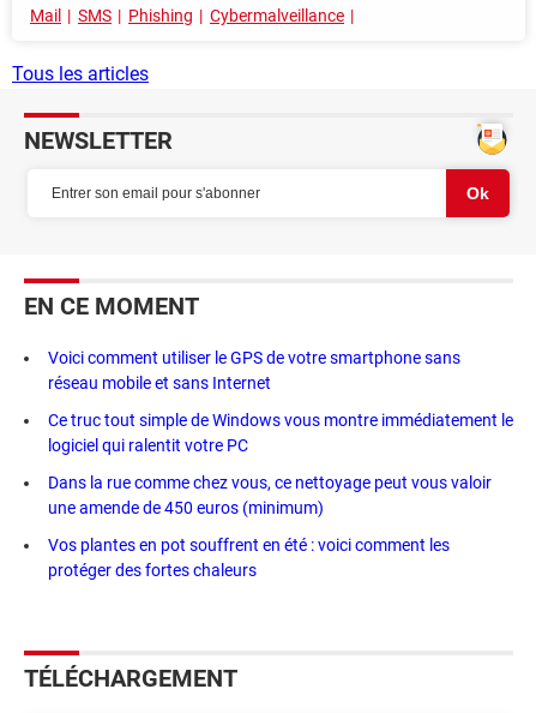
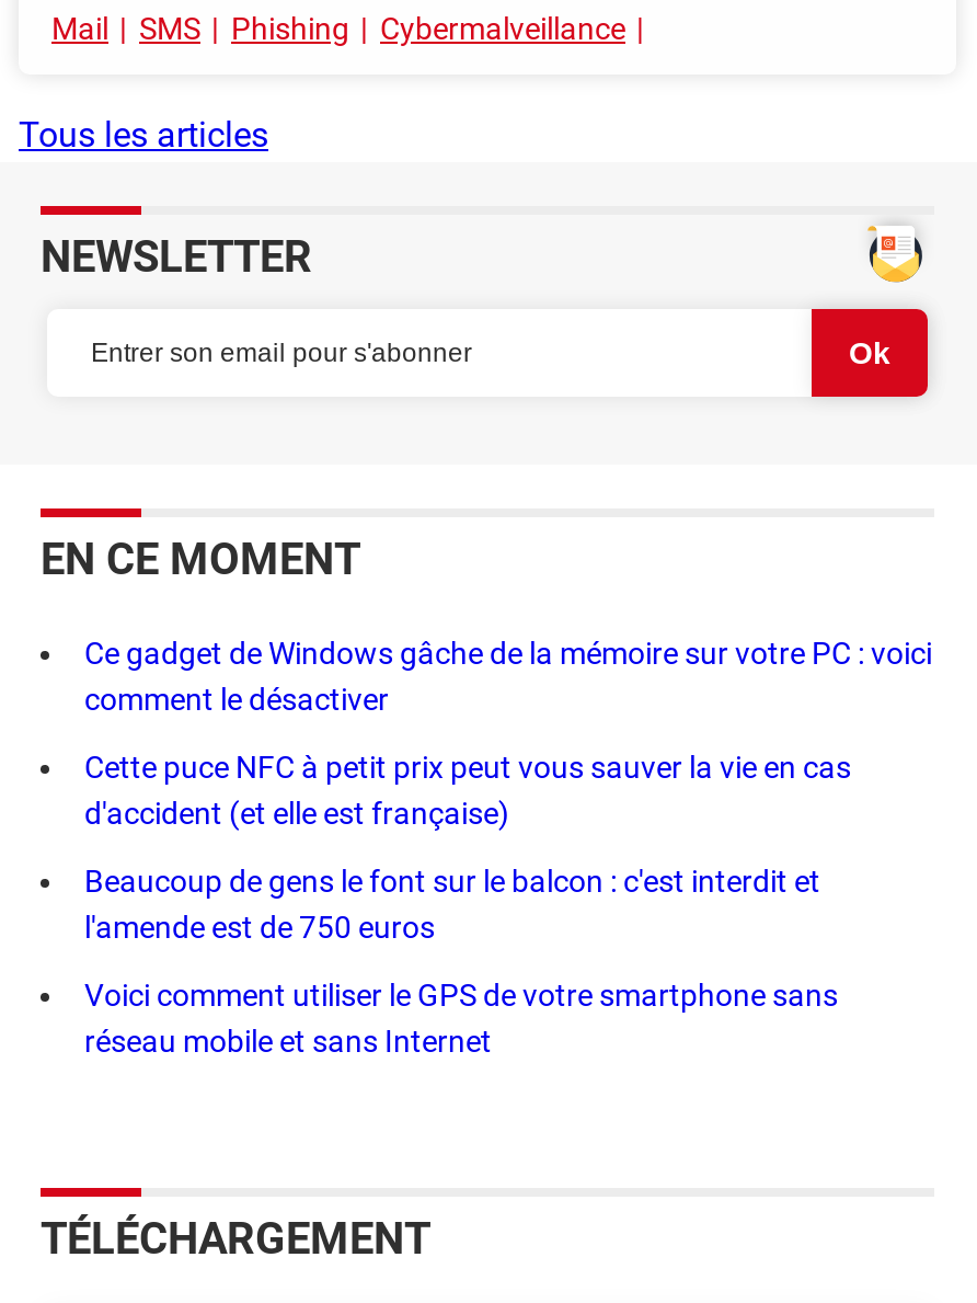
none -> [84,636,932,945] Ce gadget de Windows gâche de la mémoire sur votre PC : voici | comment le désactiver | Cette puce NFC à petit prix peut vous sauver la vie en cas | d'accident (et elle est française) | Beaucoup de gens le font sur le balcon : c'est interdit et | l'amende est de 750 euros
moved [48,348,460,393] -> [84,978,838,1059]: Voici comment utiliser le GPS de votre smartphone sans | réseau mobile et sans Internet
[48,411,513,580] Ce truc tout simple de Windows vous montre immédiatement le | logiciel qui ralentit votre PC | Dans la rue comme chez vous, ce nettoyage peut vous valoir | une amende de 450 euros (minimum) | Vos plantes en pot souffrent en été : voici comment les | protéger des fortes chaleurs -> none

